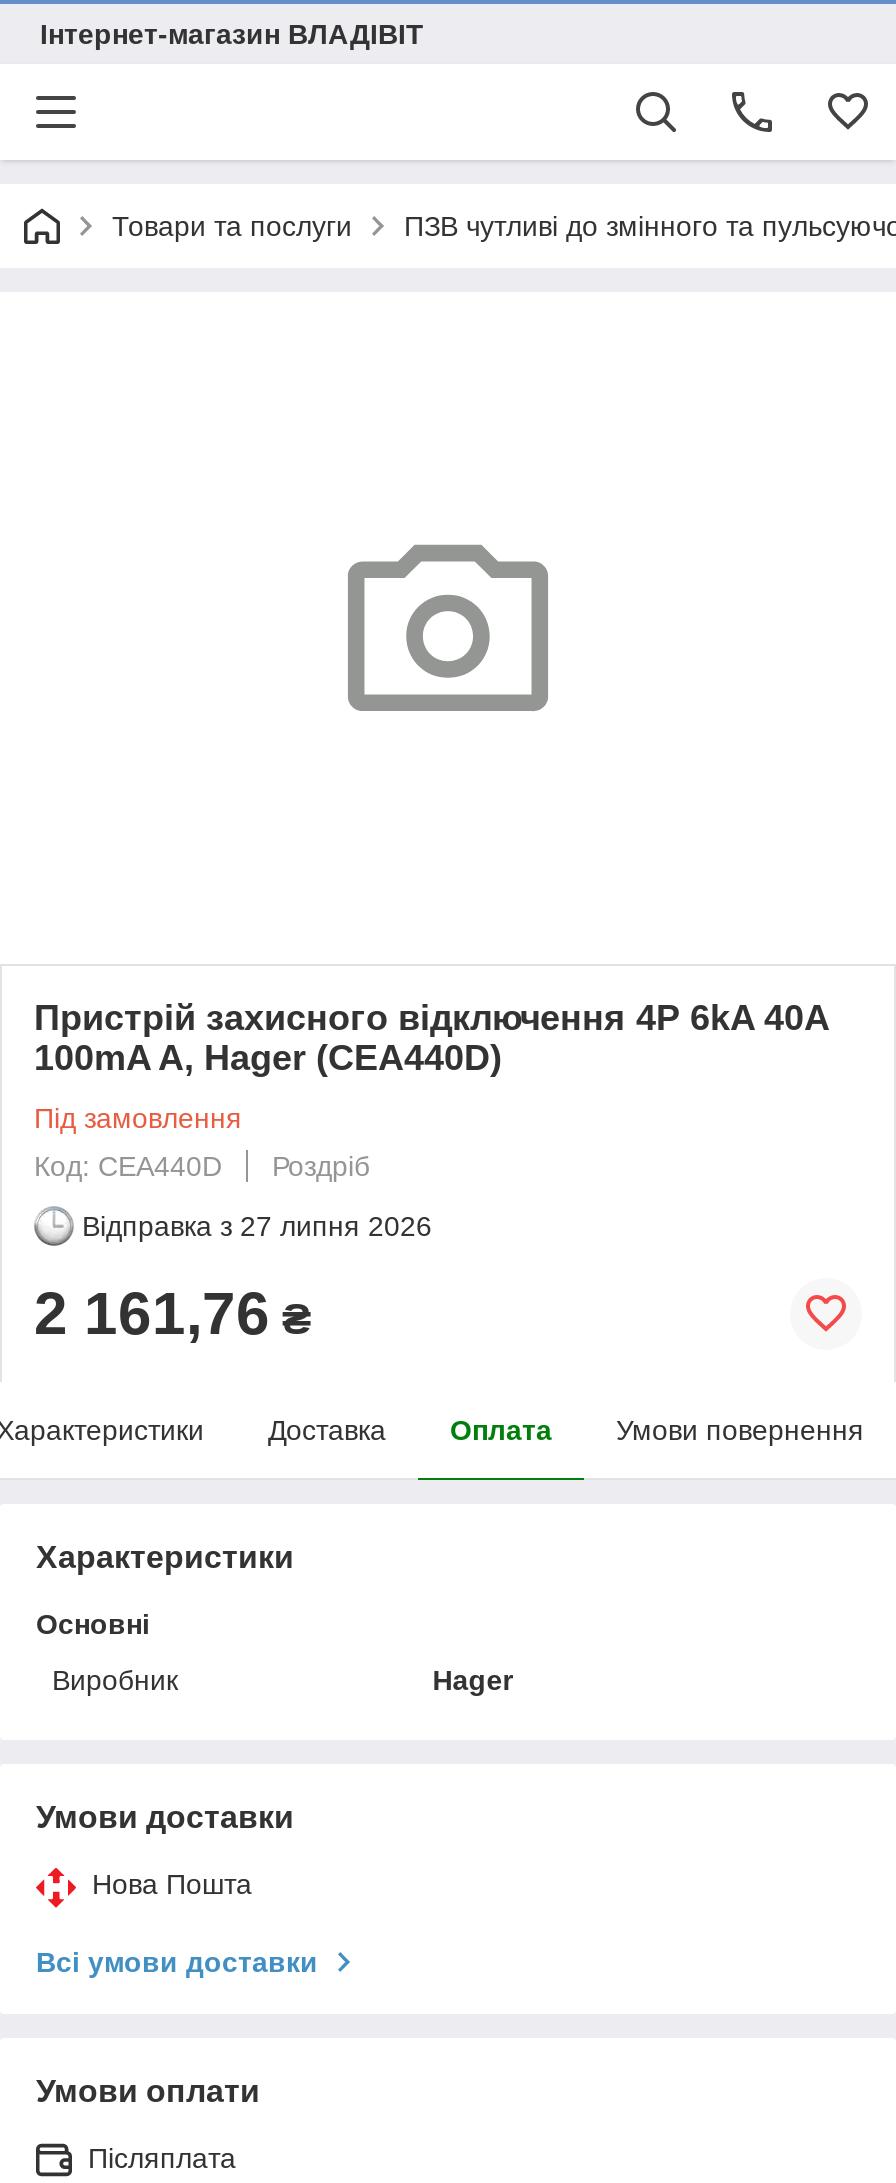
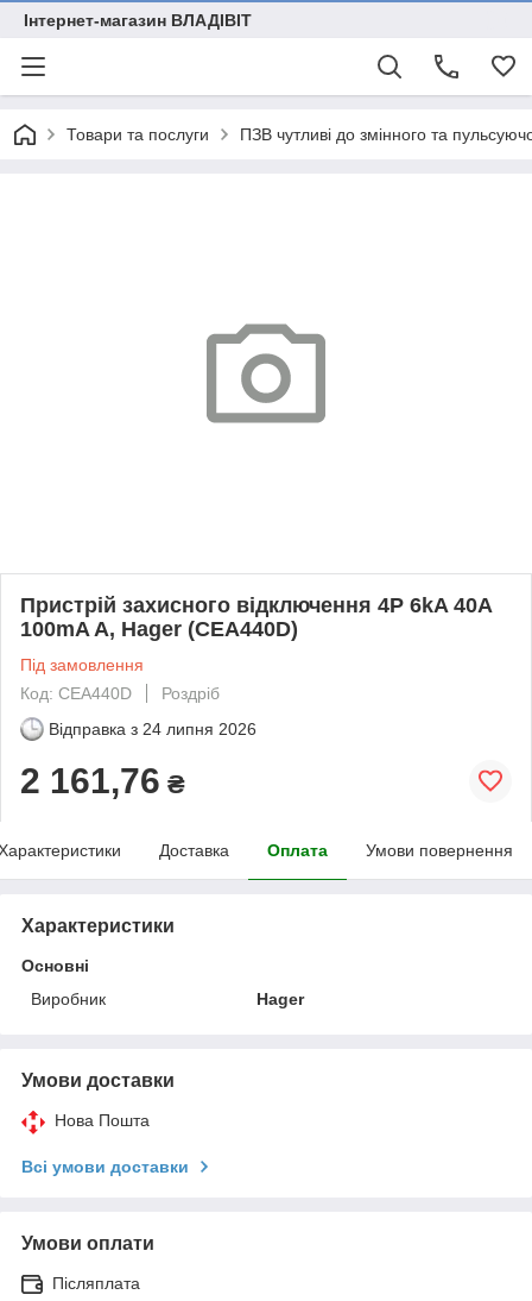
[82,1210,432,1242] Відправка з 27 липня 2026 -> [49,719,256,739] Відправка з 24 липня 2026

